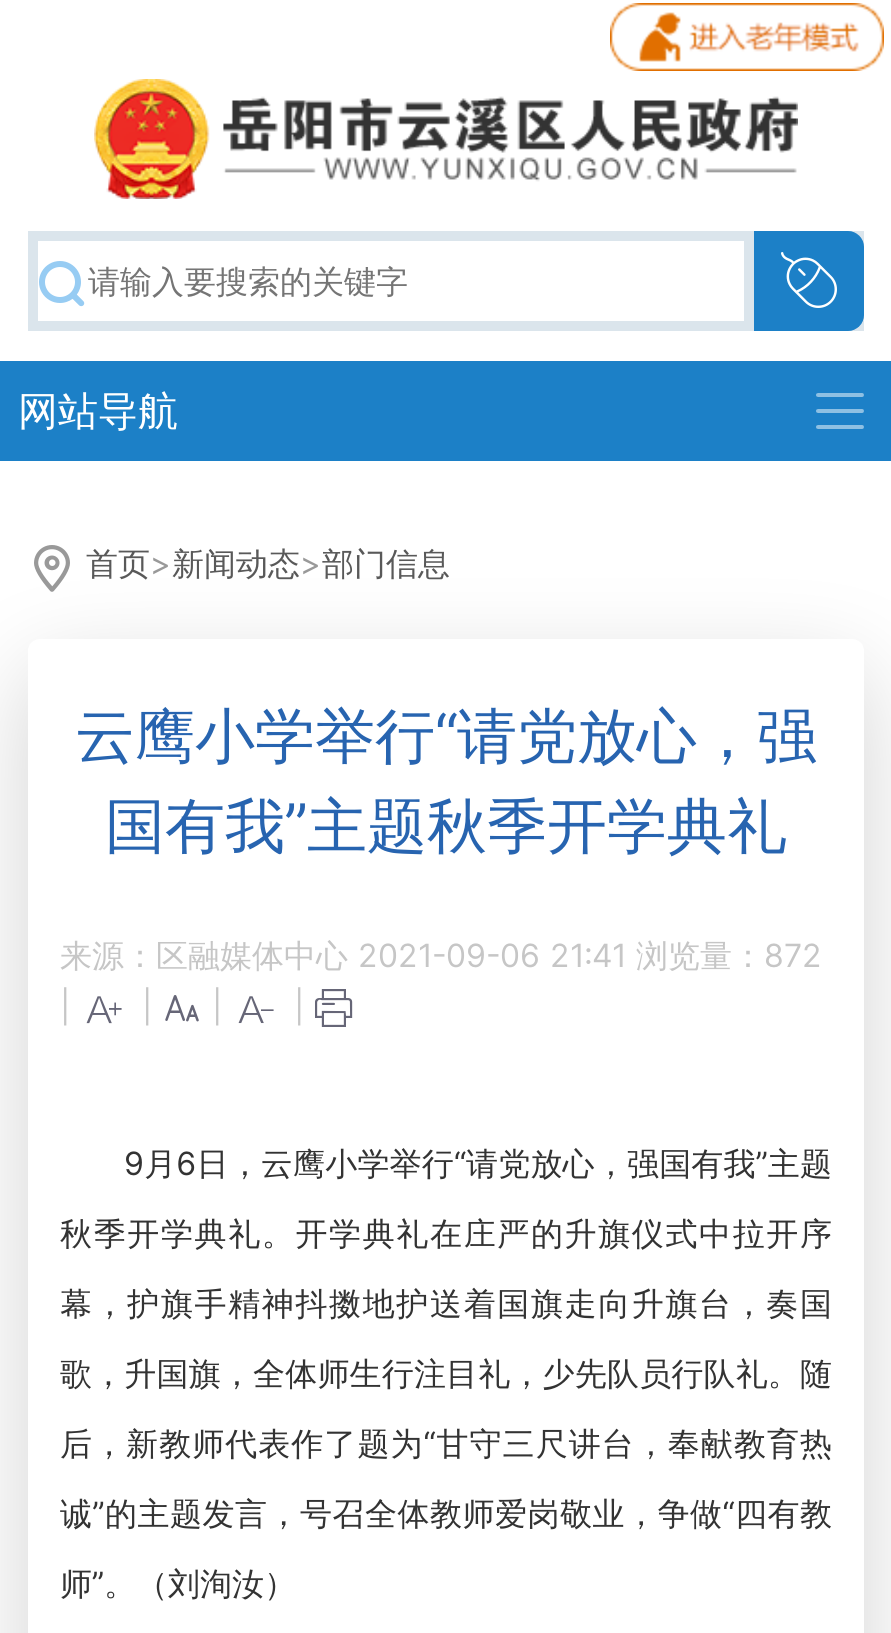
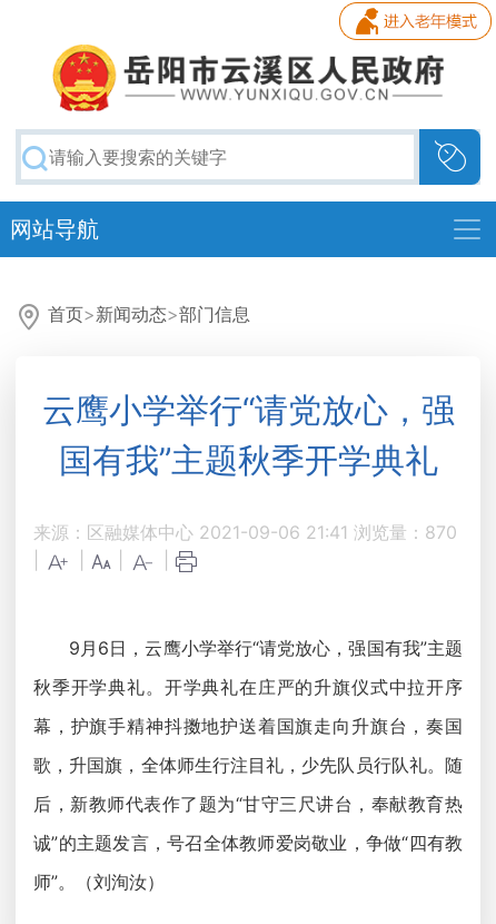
[60,936,822,976] 来源：区融媒体中心 2021-09-06 21:41 浏览量：872 -> [33,521,457,544] 来源：区融媒体中心 2021-09-06 21:41 浏览量：870

